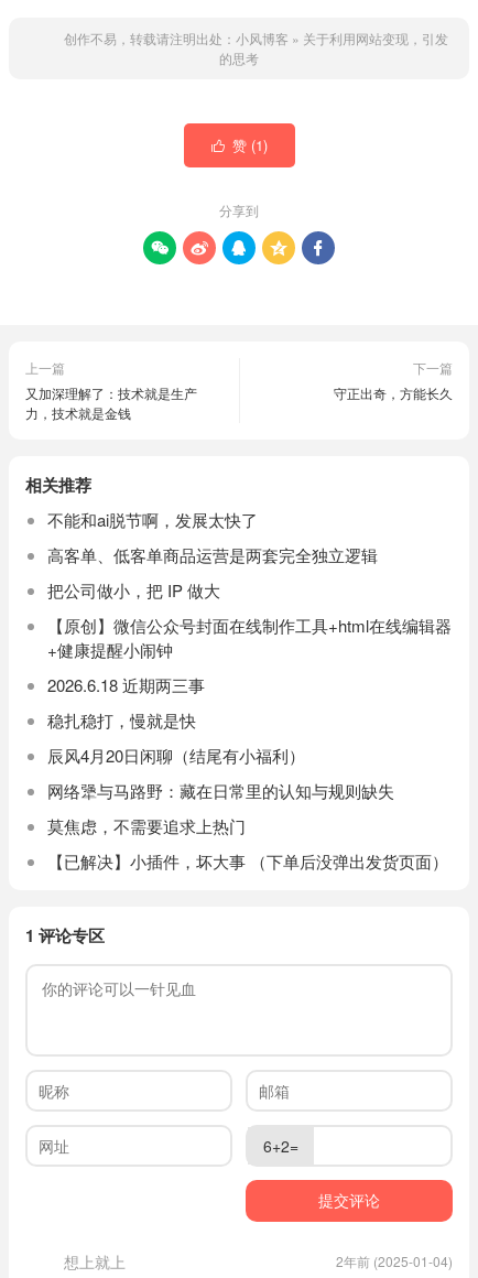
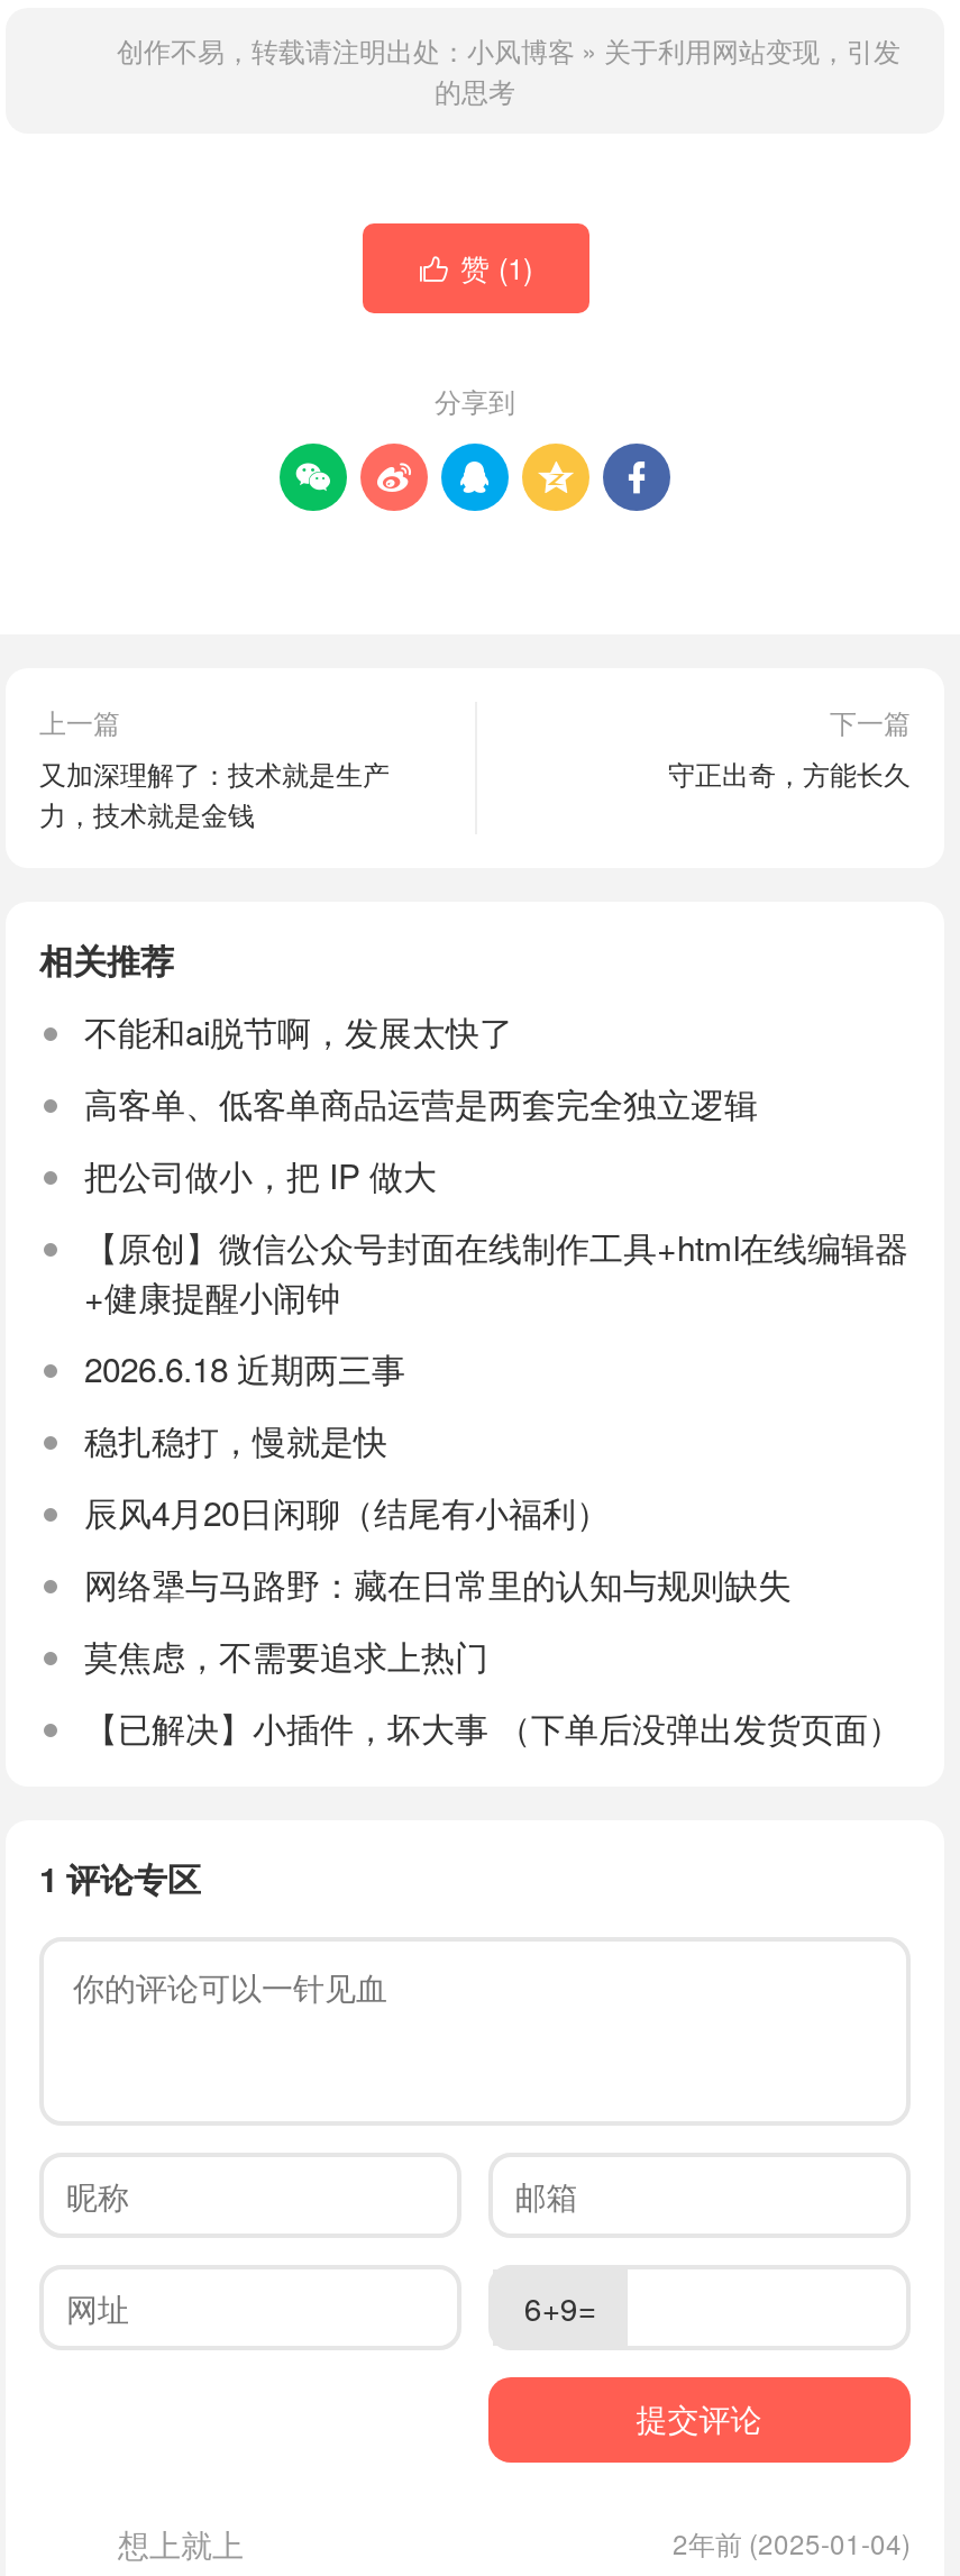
[263,1135,298,1157] 6+2= -> [524,2285,596,2330] 6+9=

